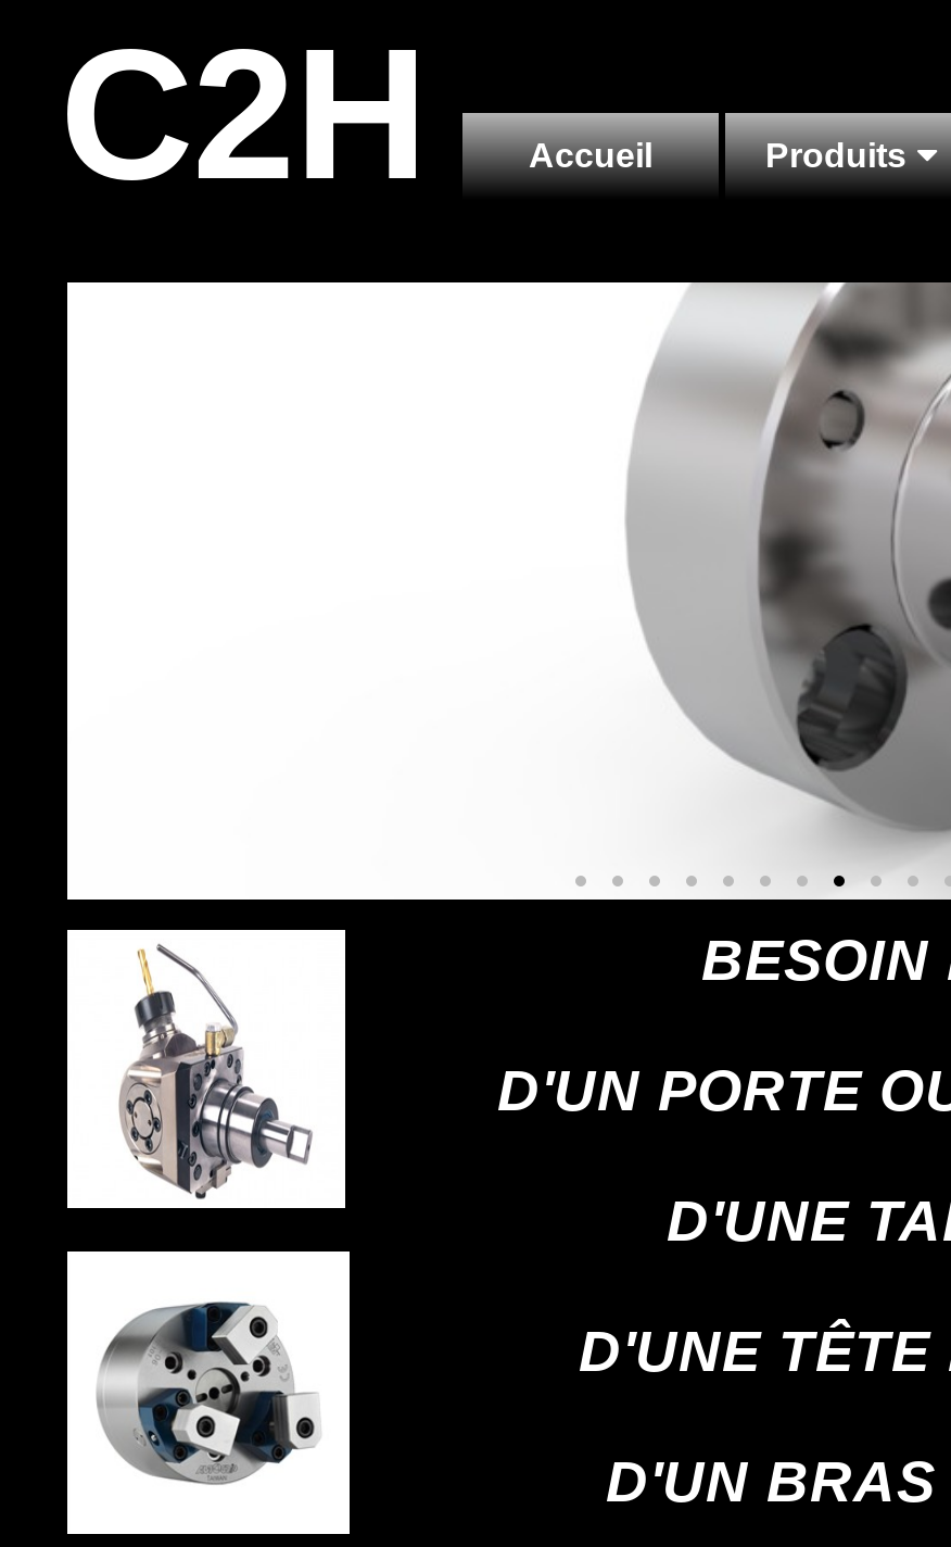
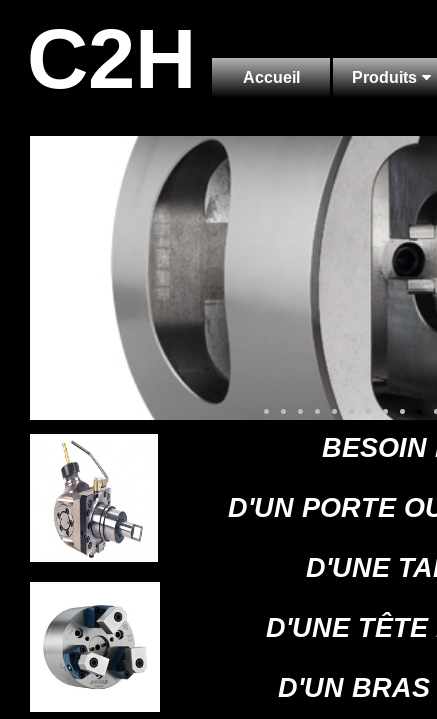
[245,282,944,902] [image] -> [111,135,434,420] [image]

